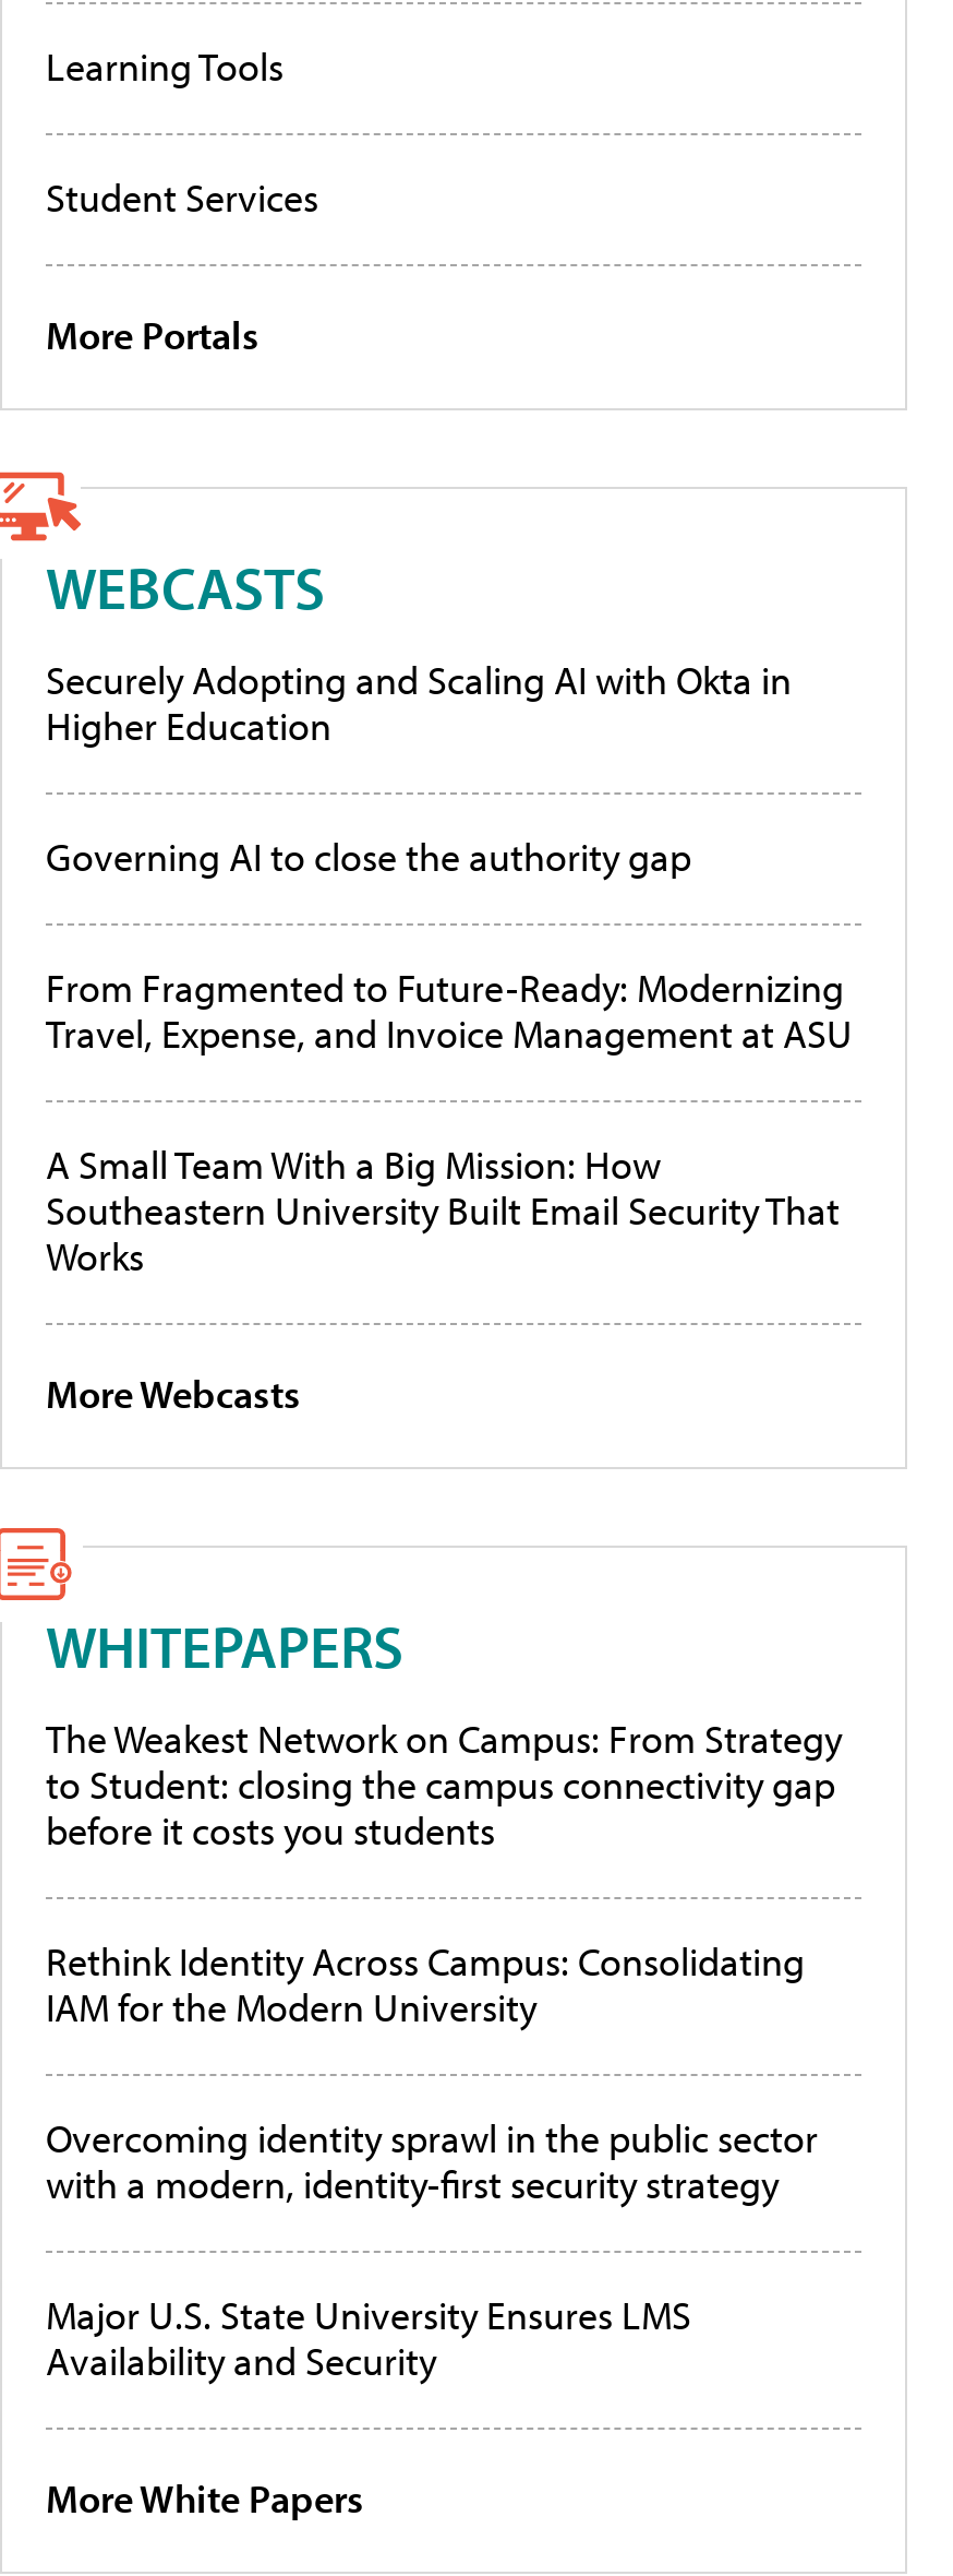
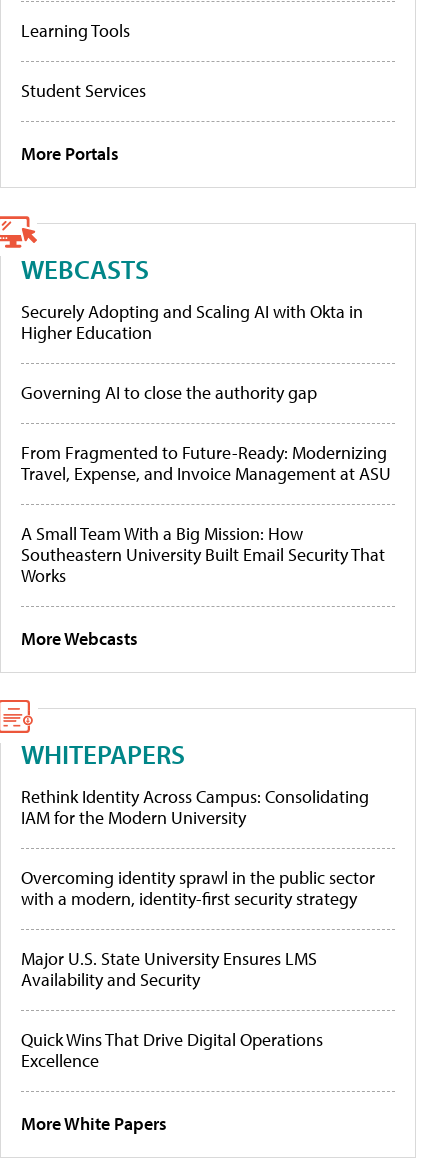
[46,1715,842,1856] The Weakest Network on Campus: From Strategy | to Student: closing the campus connectivity gap | before it costs you students -> none
moved [46,1937,818,2387] -> [21,785,375,991]: Rethink Identity Across Campus: Consolidating | IAM for the Modern University | Overcoming identity sprawl in the public sector | with a modern, identity-first security strategy | Major U.S. State University Ensures LMS | Availability and Security
none -> [21,1028,323,1072] Quick Wins That Drive Digital Operations | Excellence

